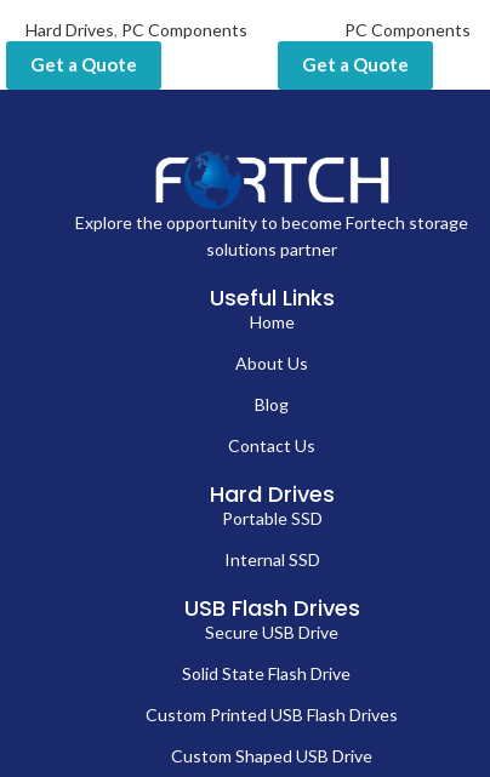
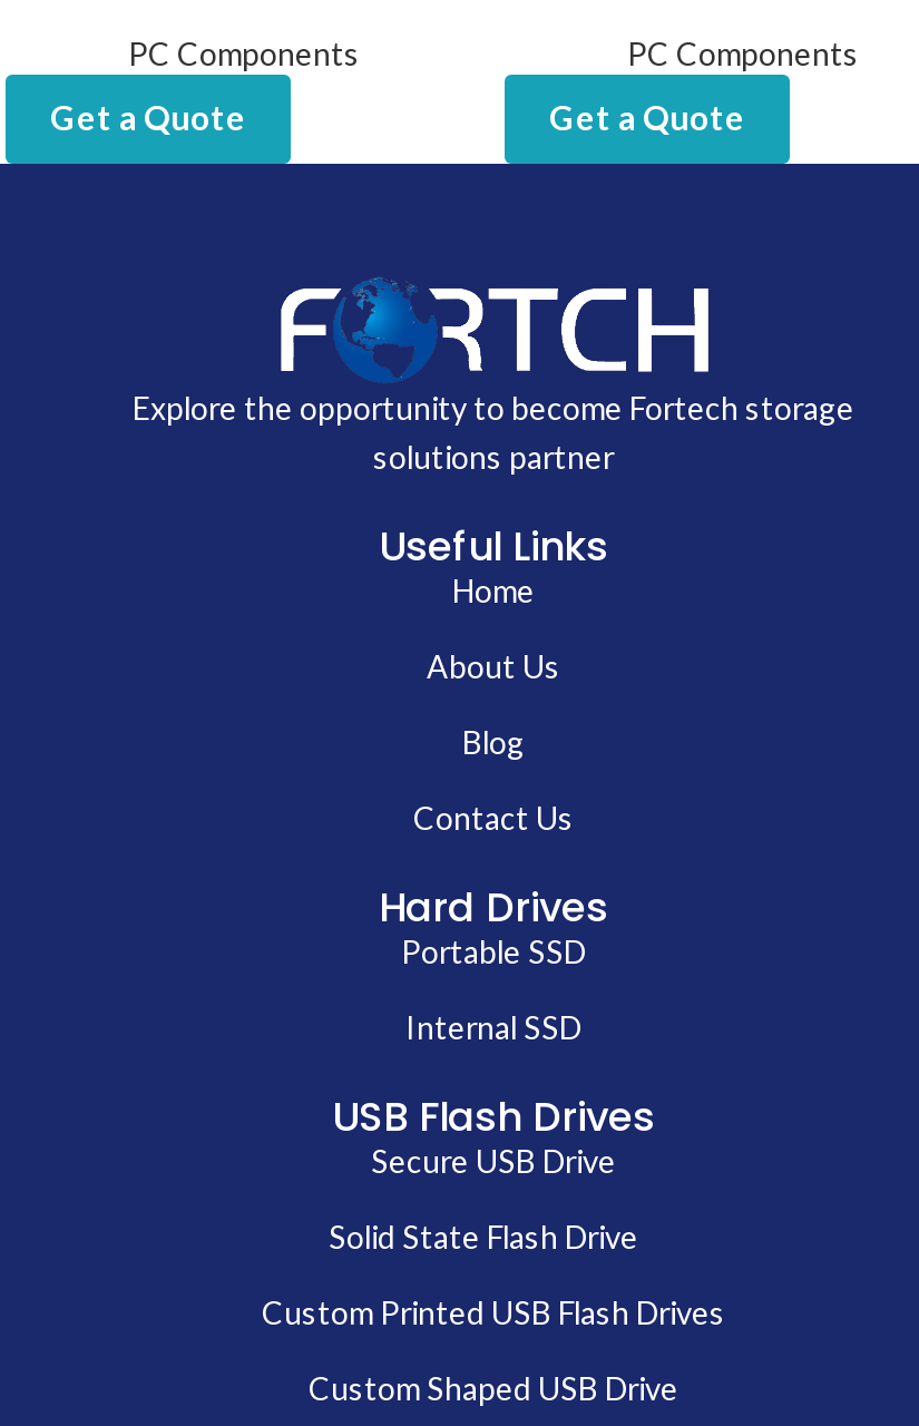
[25,20,247,40] Hard Drives, PC Components -> [128,35,360,73] PC Components

